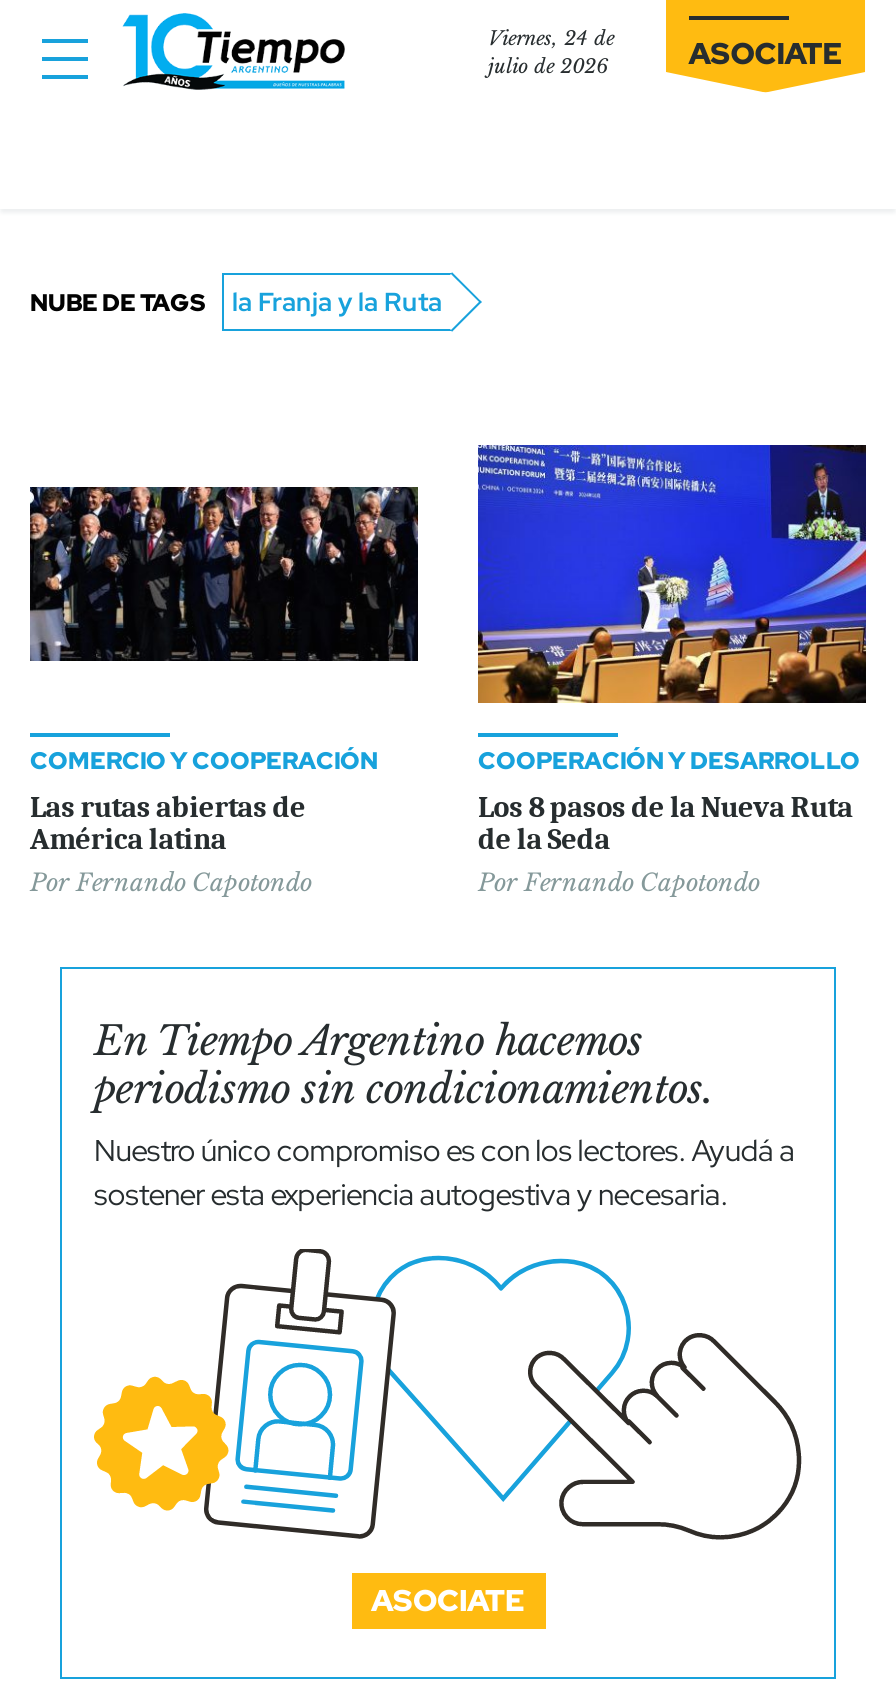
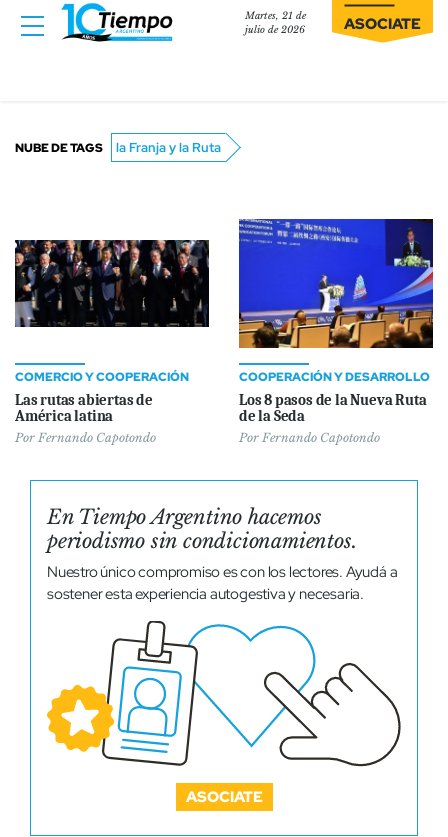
[488,27,614,51] Viernes, 24 de -> [245,10,306,22] Martes, 21 de

